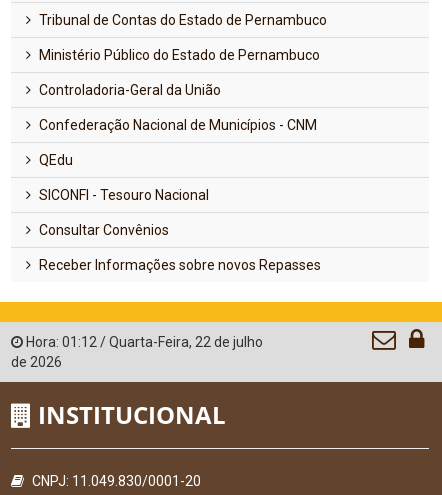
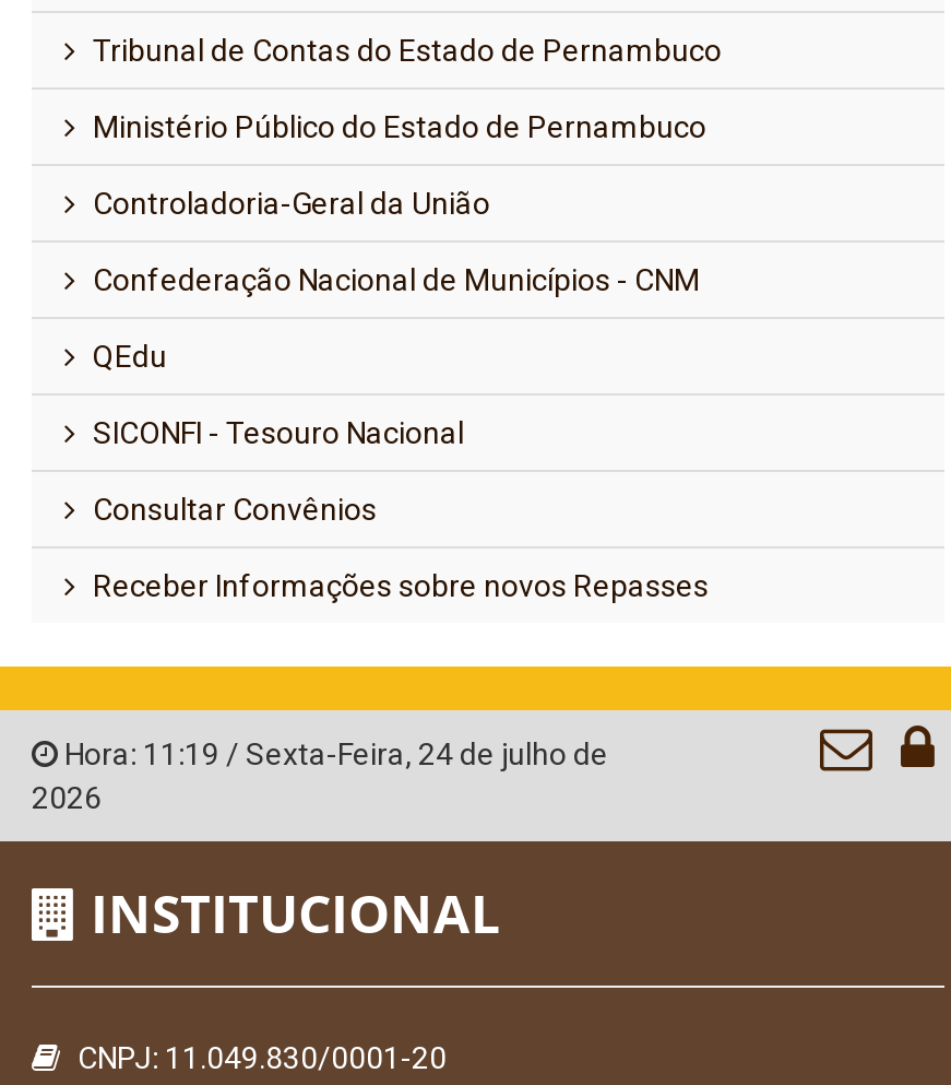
[11,334,263,370] Hora: 01:12 / Quarta-Feira, 22 de julho | de 2026 -> [32,736,608,815] Hora: 11:19 / Sexta-Feira, 24 de julho de | 2026

